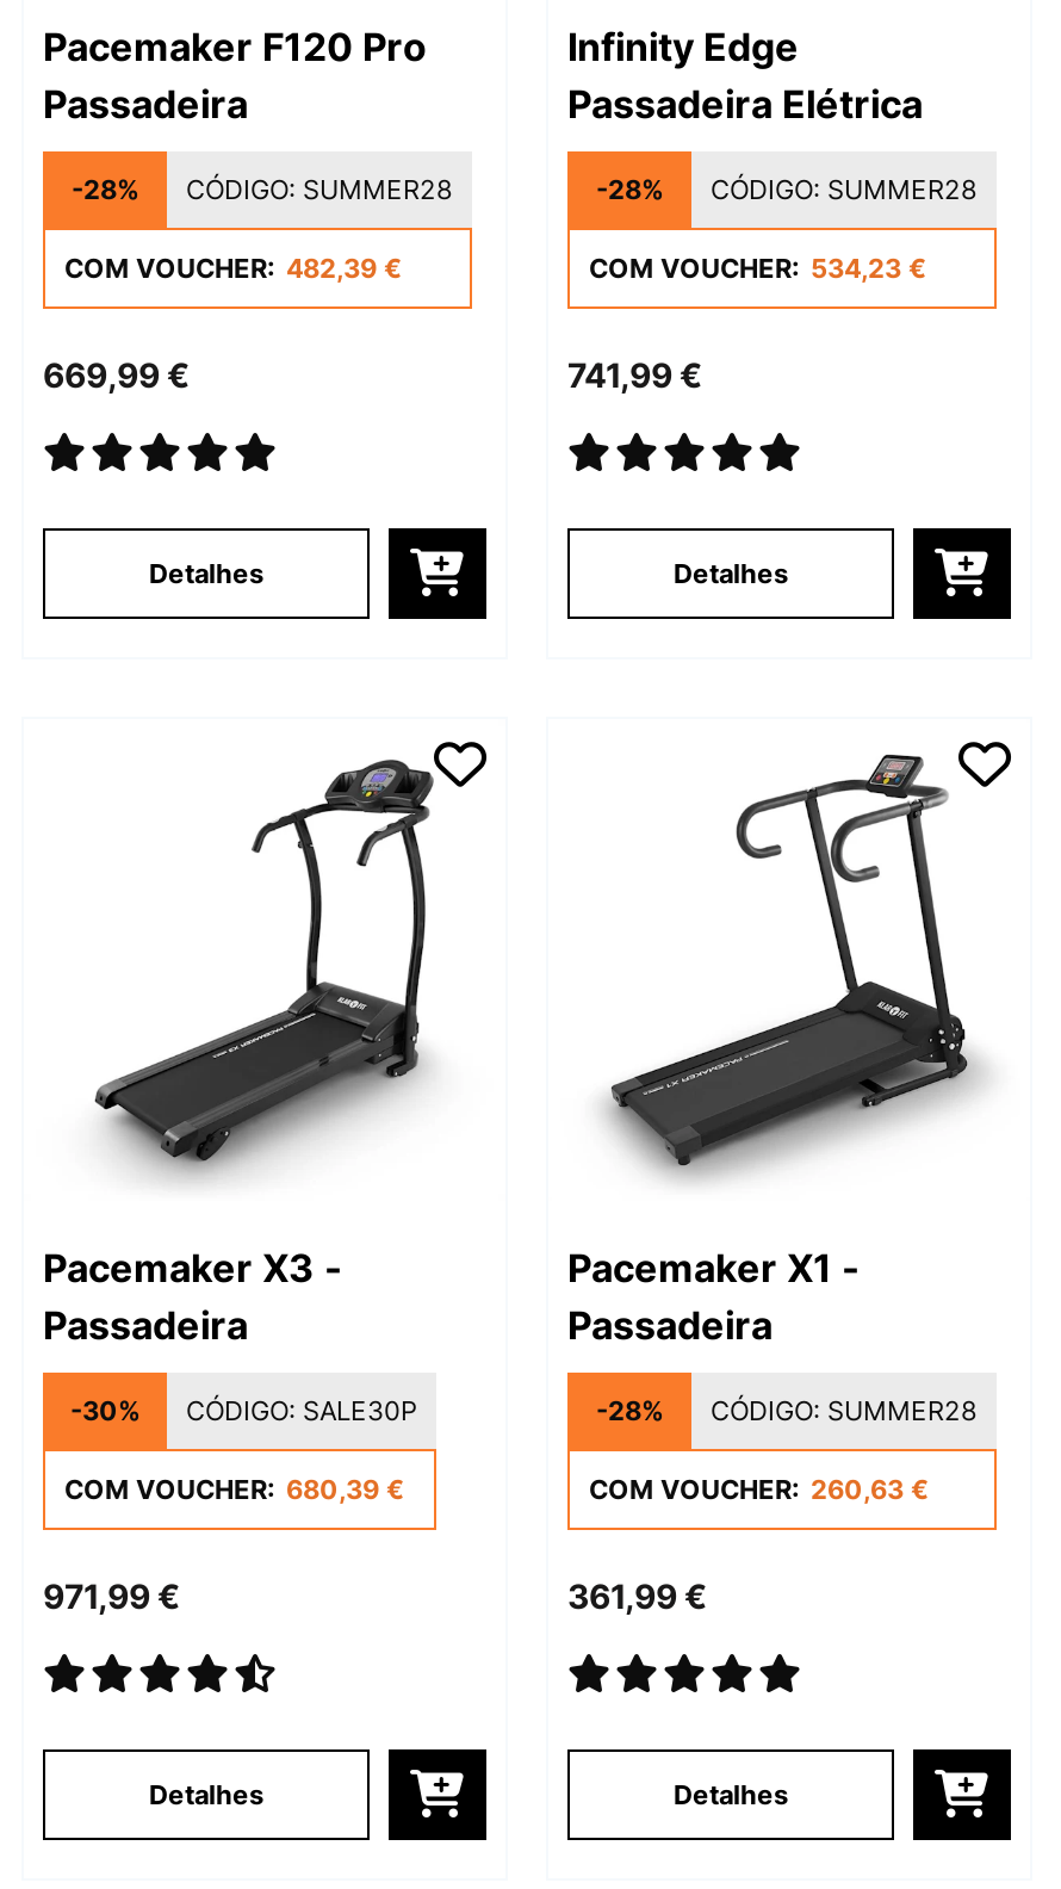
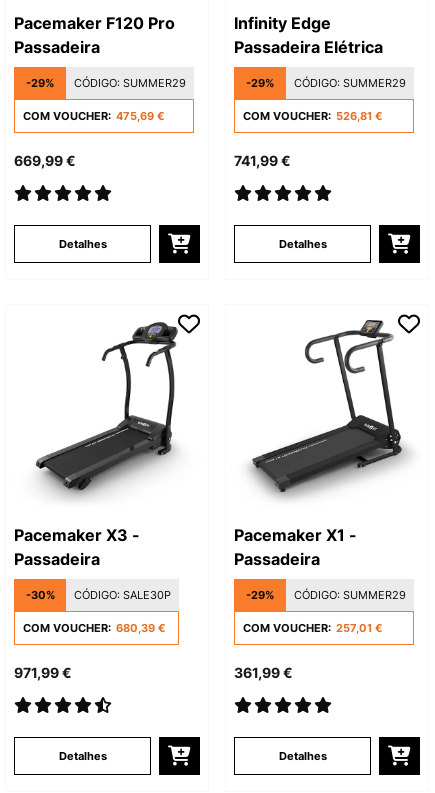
[72,173,138,206] -28% -> [26,76,54,90] -29%
[186,173,453,206] CÓDIGO: SUMMER28 -> [74,76,186,90] CÓDIGO: SUMMER29
[596,173,663,206] -28% -> [246,76,274,90] -29%
[711,173,978,206] CÓDIGO: SUMMER28 -> [294,76,406,90] CÓDIGO: SUMMER29
[64,252,403,285] COM VOUCHER: 482,39 € -> [23,109,165,123] COM VOUCHER: 475,69 €
[589,252,927,285] COM VOUCHER: 534,23 € -> [243,109,383,123] COM VOUCHER: 526,81 €
[596,1394,663,1427] -28% -> [246,588,274,602] -29%
[711,1394,978,1427] CÓDIGO: SUMMER28 -> [294,588,406,602] CÓDIGO: SUMMER29
[589,1473,930,1506] COM VOUCHER: 260,63 € -> [243,621,383,635] COM VOUCHER: 257,01 €

